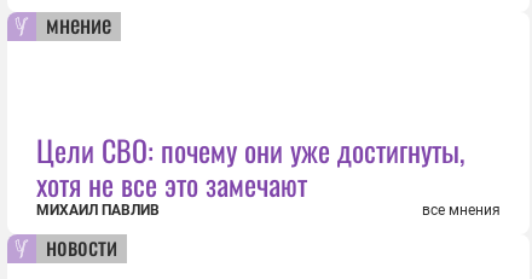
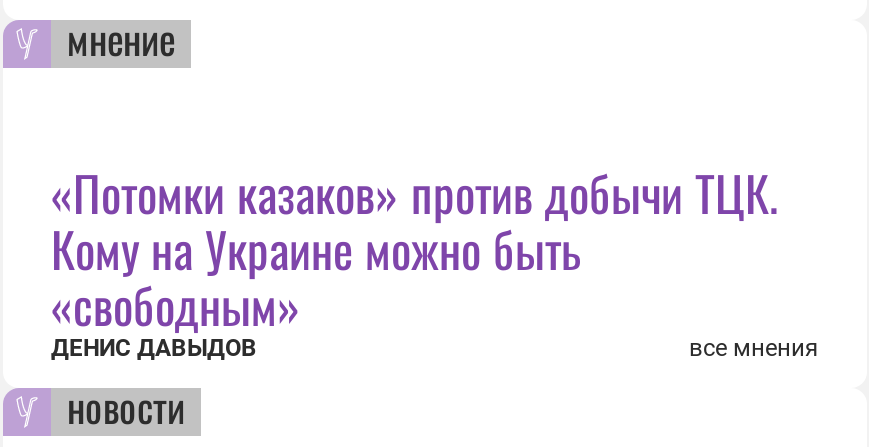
[36,128,464,219] Цели СВО: почему они уже достигнуты, | хотя не все это замечают | МИХАИЛ ПАВЛИВ -> [51,156,779,362] «Потомки казаков» против добычи ТЦК. | Кому на Украине можно быть | «свободным» | ДЕНИС ДАВЫДОВ

